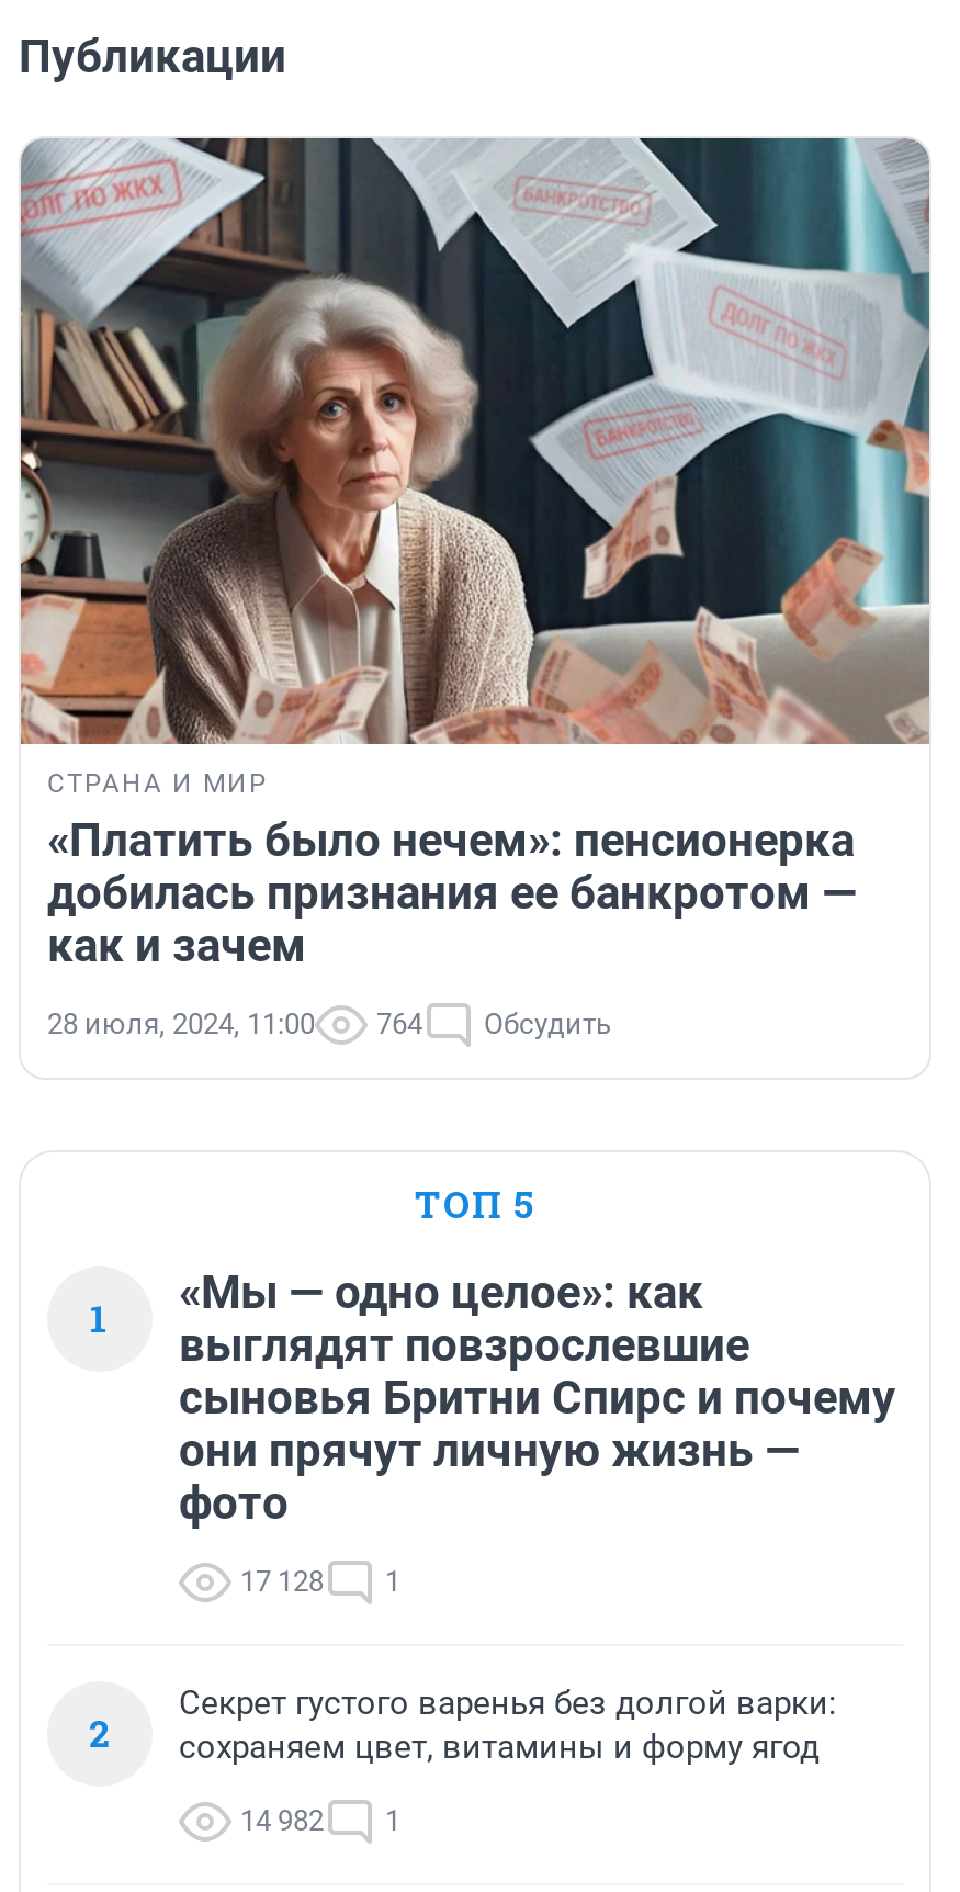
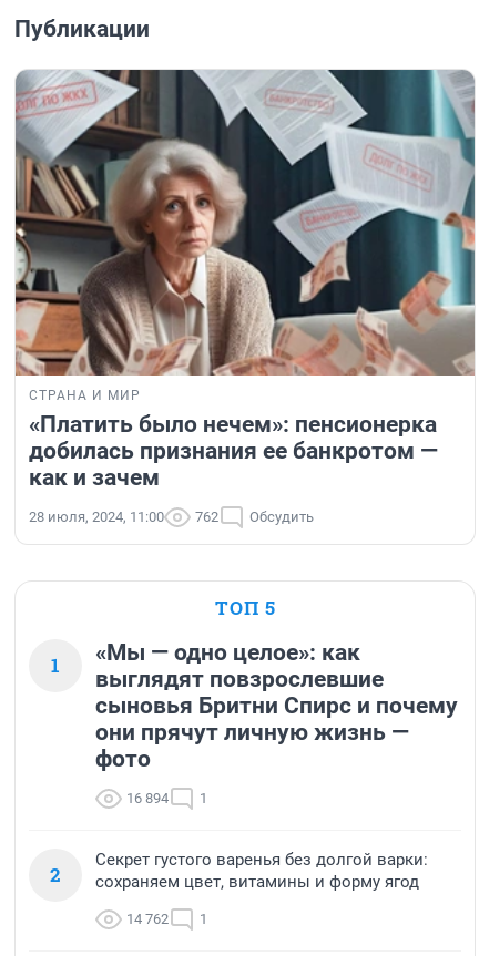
[47,1008,611,1041] 28 июля, 2024, 11:00 764 Обсудить -> [29,509,314,525] 28 июля, 2024, 11:00 762 Обсудить
[240,1565,400,1598] 17 128 1 -> [126,790,207,807] 16 894 1
[240,1804,400,1837] 14 982 1 -> [126,911,207,927] 14 762 1

